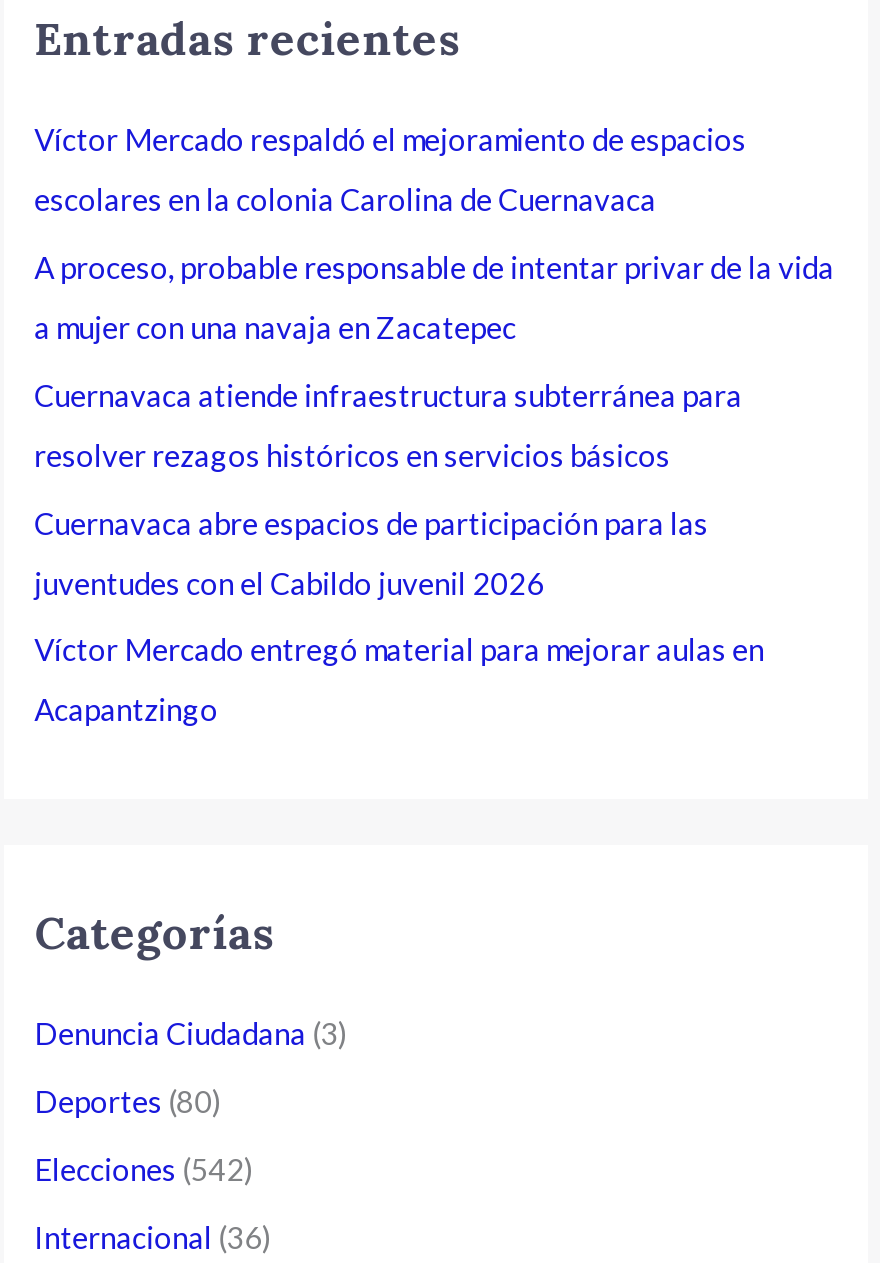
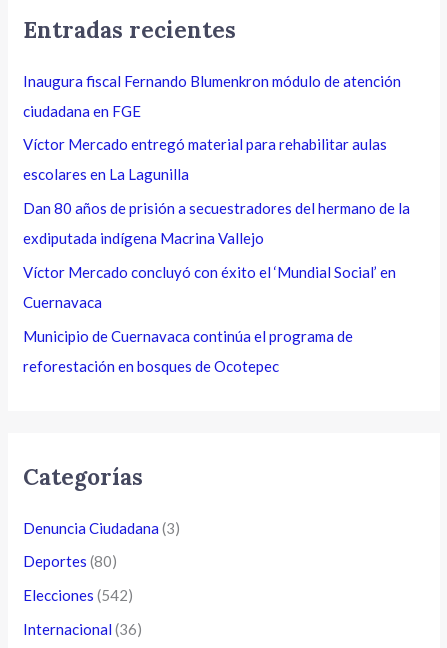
[34,121,746,157] Víctor Mercado respaldó el mejoramiento de espacios -> [23,72,401,90] Inaugura fiscal Fernando Blumenkron módulo de atención
[34,181,656,217] escolares en la colonia Carolina de Cuernavaca -> [23,102,141,120] ciudadana en FGE
[34,249,834,285] A proceso, probable responsable de intentar privar de la vida -> [23,135,387,153] Víctor Mercado entregó material para rehabilitar aulas
[34,309,516,345] a mujer con una navaja en Zacatepec -> [23,165,189,183] escolares en La Lagunilla
[34,376,742,412] Cuernavaca atiende infraestructura subterránea para -> [23,199,410,217] Dan 80 años de prisión a secuestradores del hermano de la
[34,436,670,472] resolver rezagos históricos en servicios básicos -> [23,229,264,247] exdiputada indígena Macrina Vallejo
[34,504,708,540] Cuernavaca abre espacios de participación para las -> [23,263,396,281] Víctor Mercado concluyó con éxito el ‘Mundial Social’ en
[34,564,544,600] juventudes con el Cabildo juvenil 2026 -> [23,293,102,311] Cuernavaca
[34,631,764,667] Víctor Mercado entregó material para mejorar aulas en -> [23,327,353,345] Municipio de Cuernavaca continúa el programa de
[34,691,218,727] Acapantzingo -> [23,357,279,375] reforestación en bosques de Ocotepec

